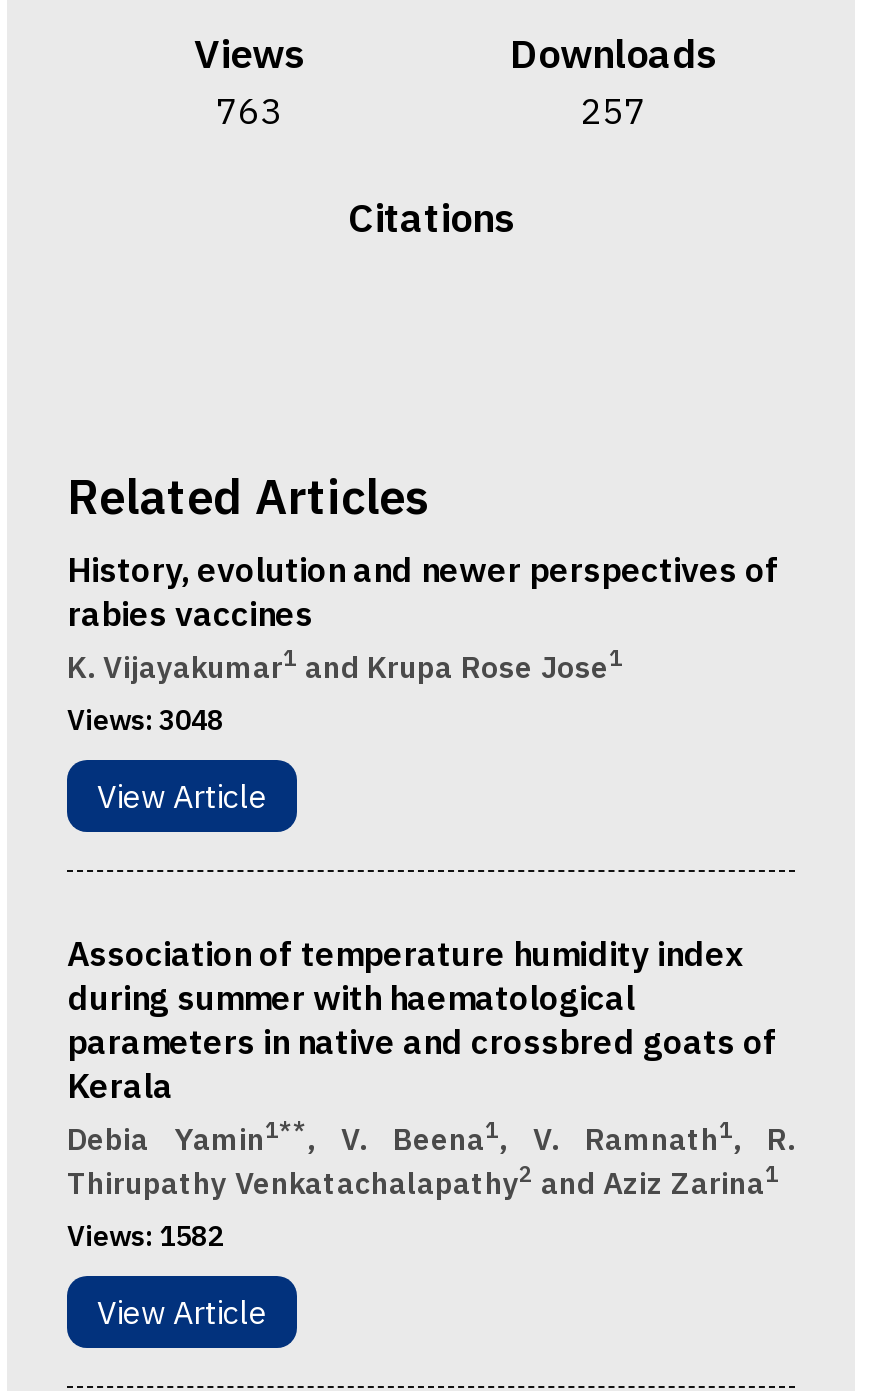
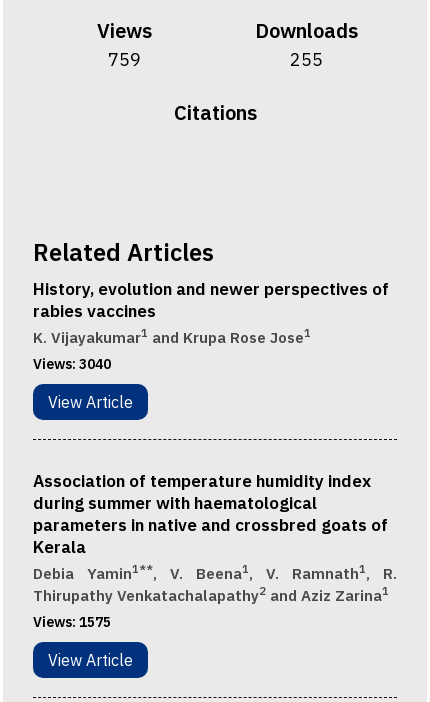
[216,88,282,134] 763 -> [107,48,140,71] 759
[580,88,646,134] 257 -> [289,48,322,71] 255
[67,702,223,738] Views: 3048 -> [33,355,111,373] Views: 3040
[67,1218,223,1254] Views: 1582 -> [33,613,111,631] Views: 1575

